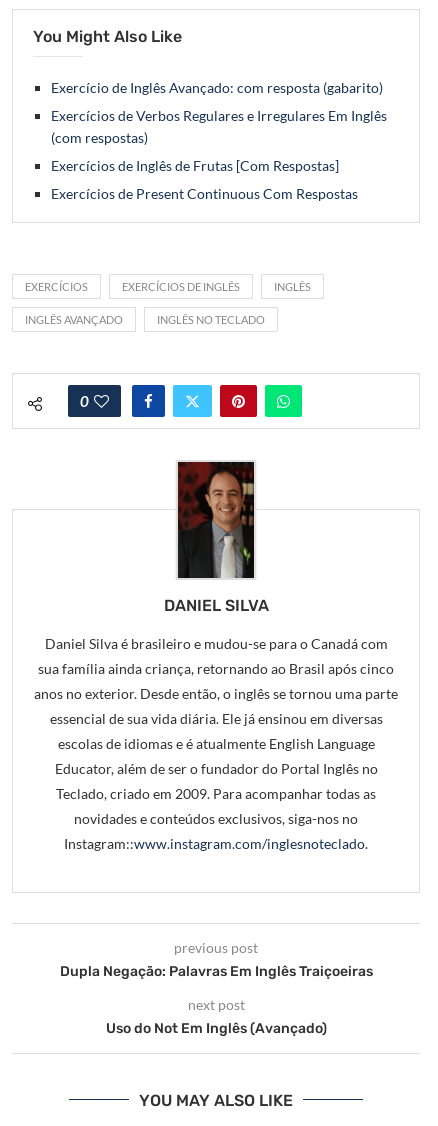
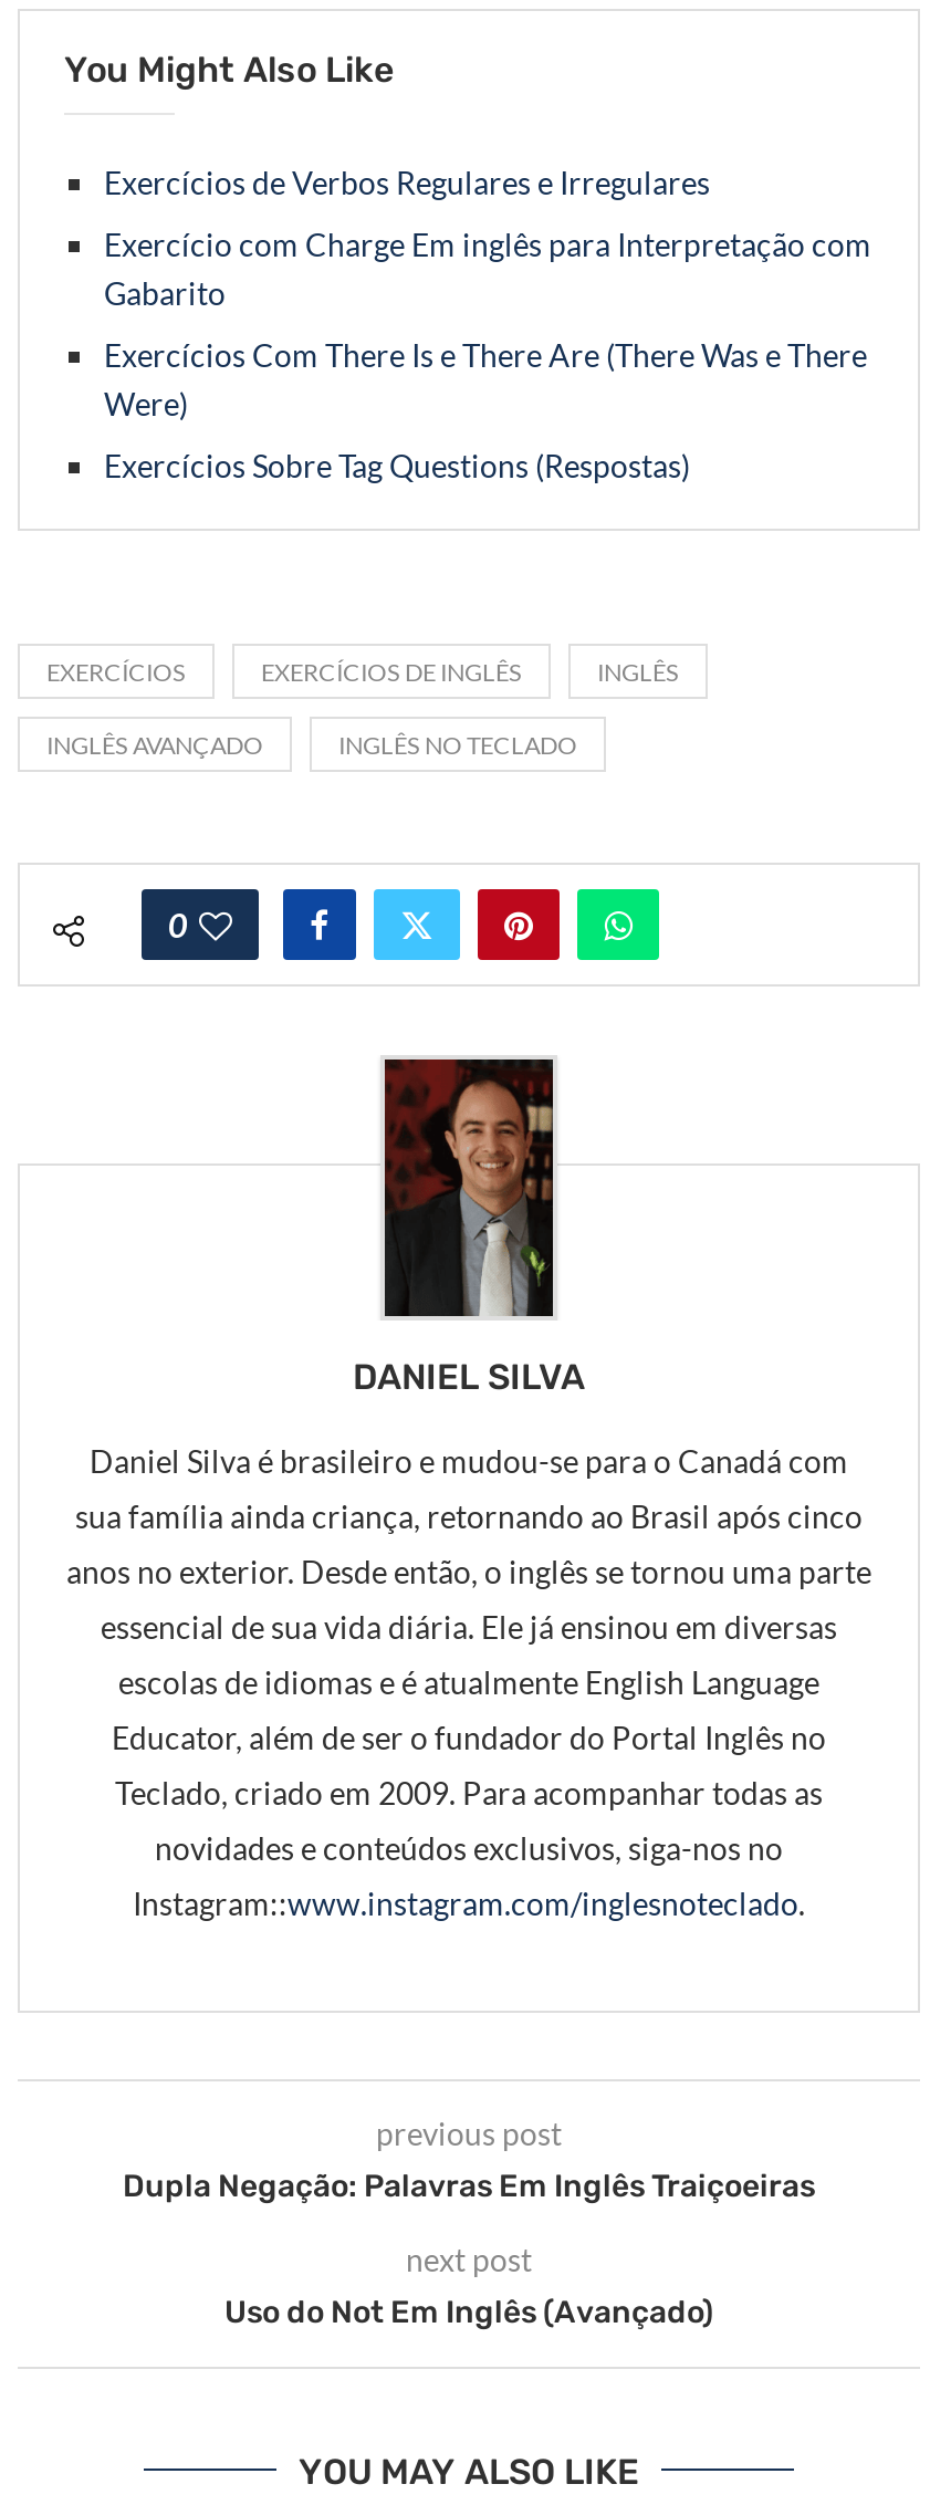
[51,79,383,96] Exercício de Inglês Avançado: com resposta (gabarito) -> [104,164,710,202] Exercícios de Verbos Regulares e Irregulares
[51,107,387,146] Exercícios de Verbos Regulares e Irregulares Em Inglês | (com respostas) -> [104,226,871,312] Exercício com Charge Em inglês para Interpretação com | Gabarito
[51,157,339,174] Exercícios de Inglês de Frutas [Com Respostas] -> [104,336,867,423] Exercícios Com There Is e There Are (There Was e There | Were)
[51,185,358,202] Exercícios de Present Continuous Com Respostas -> [104,447,690,485] Exercícios Sobre Tag Questions (Respostas)

